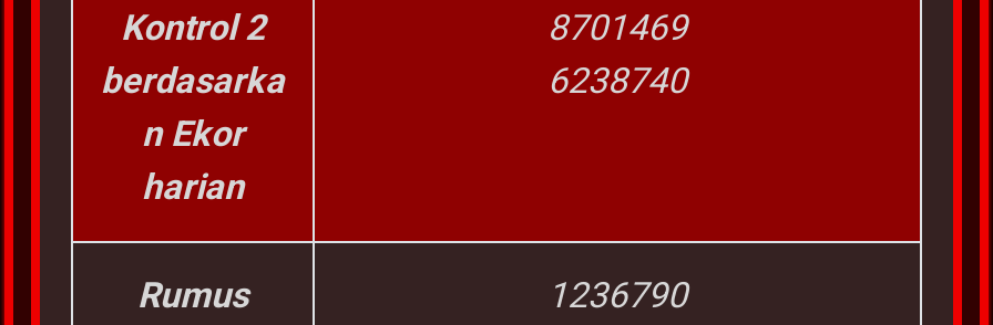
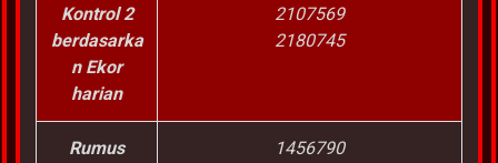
[547,7,687,49] 8701469 -> [275,3,345,24] 2107569
[547,60,687,102] 6238740 -> [275,30,345,51] 2180745
[547,274,687,316] 1236790 -> [275,137,345,159] 1456790

